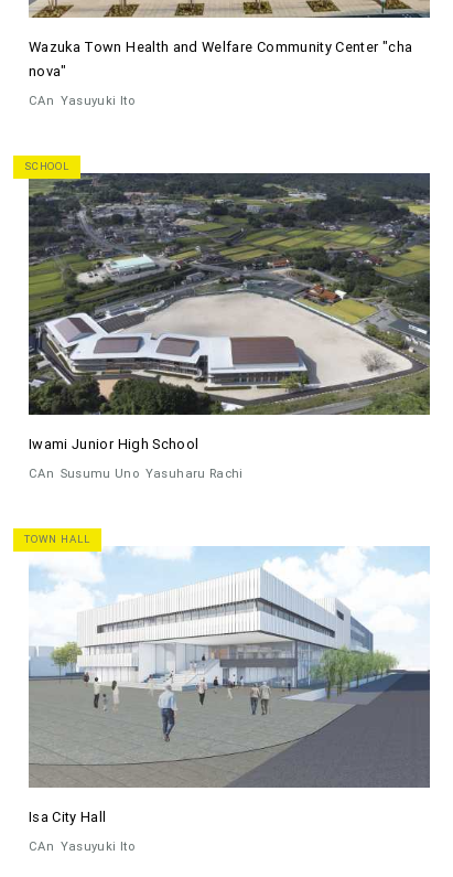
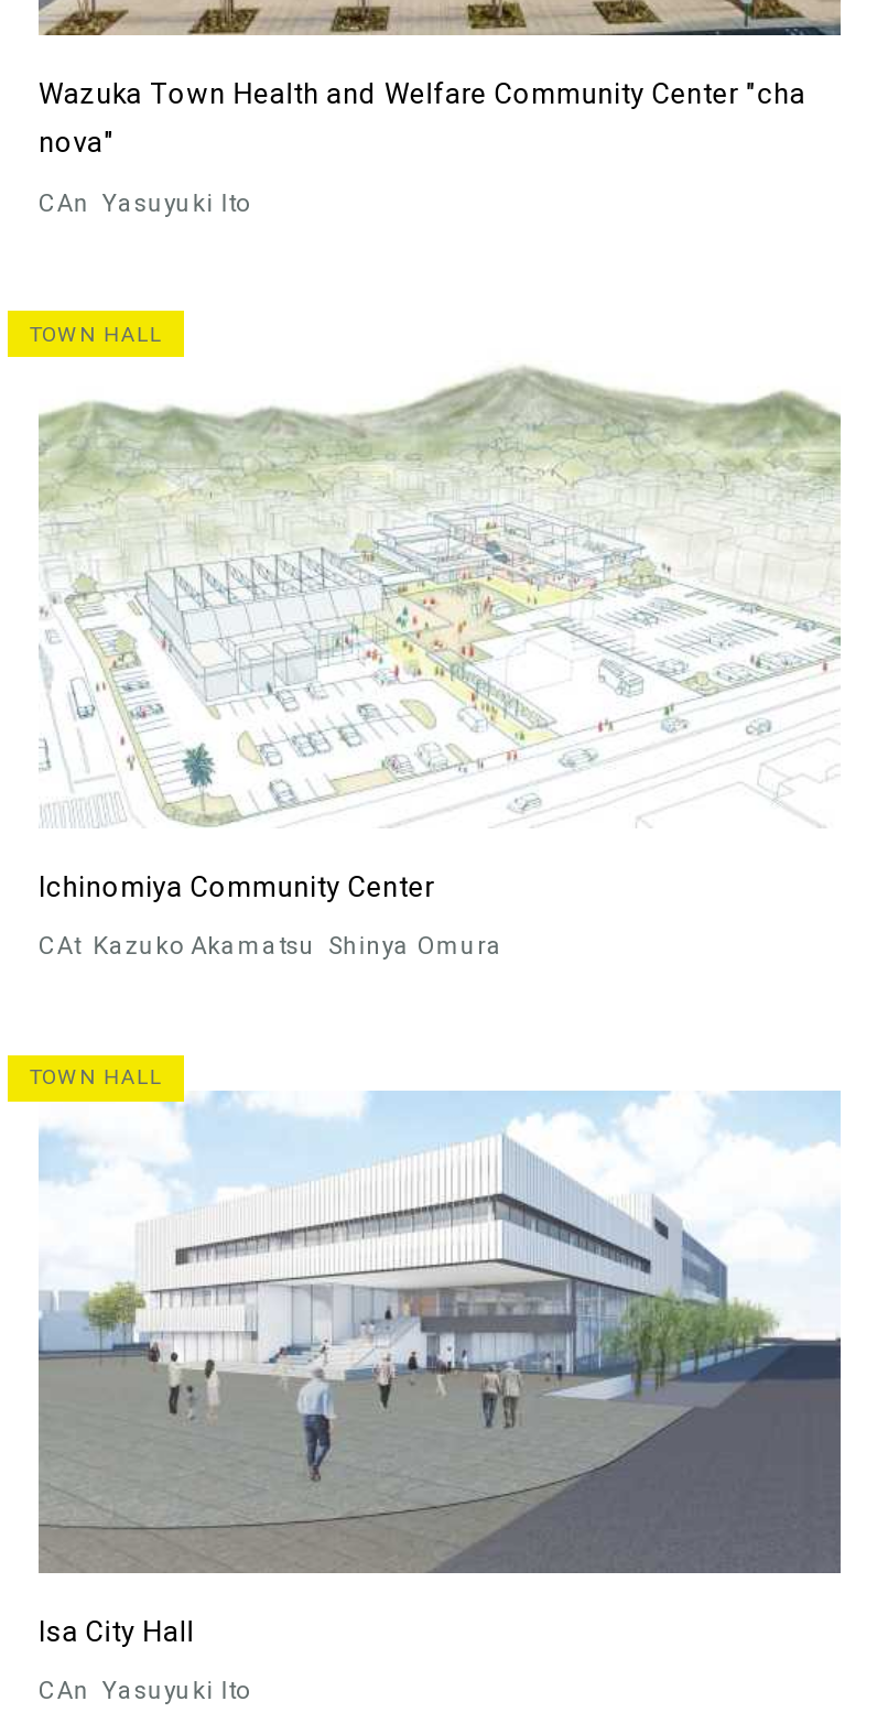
[24,159,431,416] [image] | SCHOOL -> [29,318,841,828] [image] | TOWN HALL
[29,434,199,453] Iwami Junior High School -> [39,868,434,905] Ichinomiya Community Center
[29,466,243,481] CAn Susumu Uno Yasuharu Rachi -> [39,930,503,961] CAt Kazuko Akamatsu Shinya Omura

